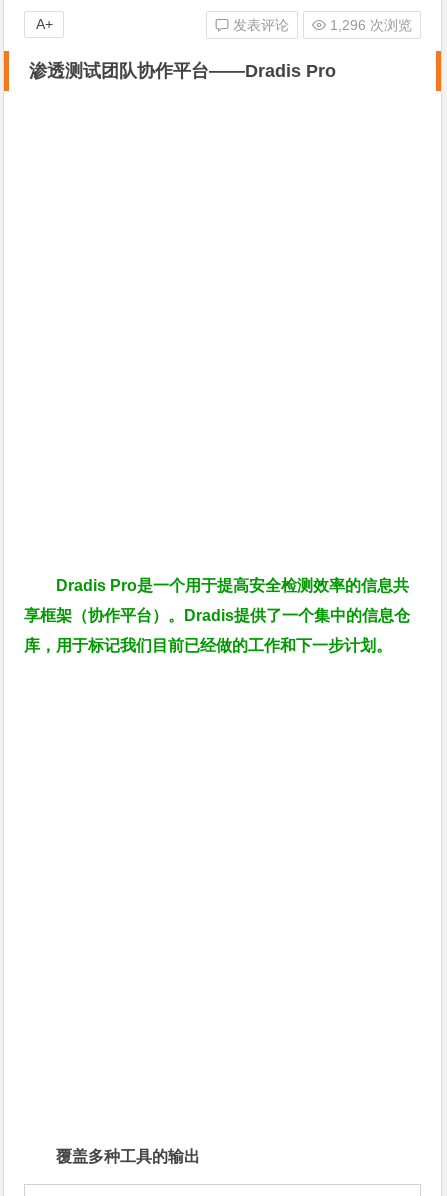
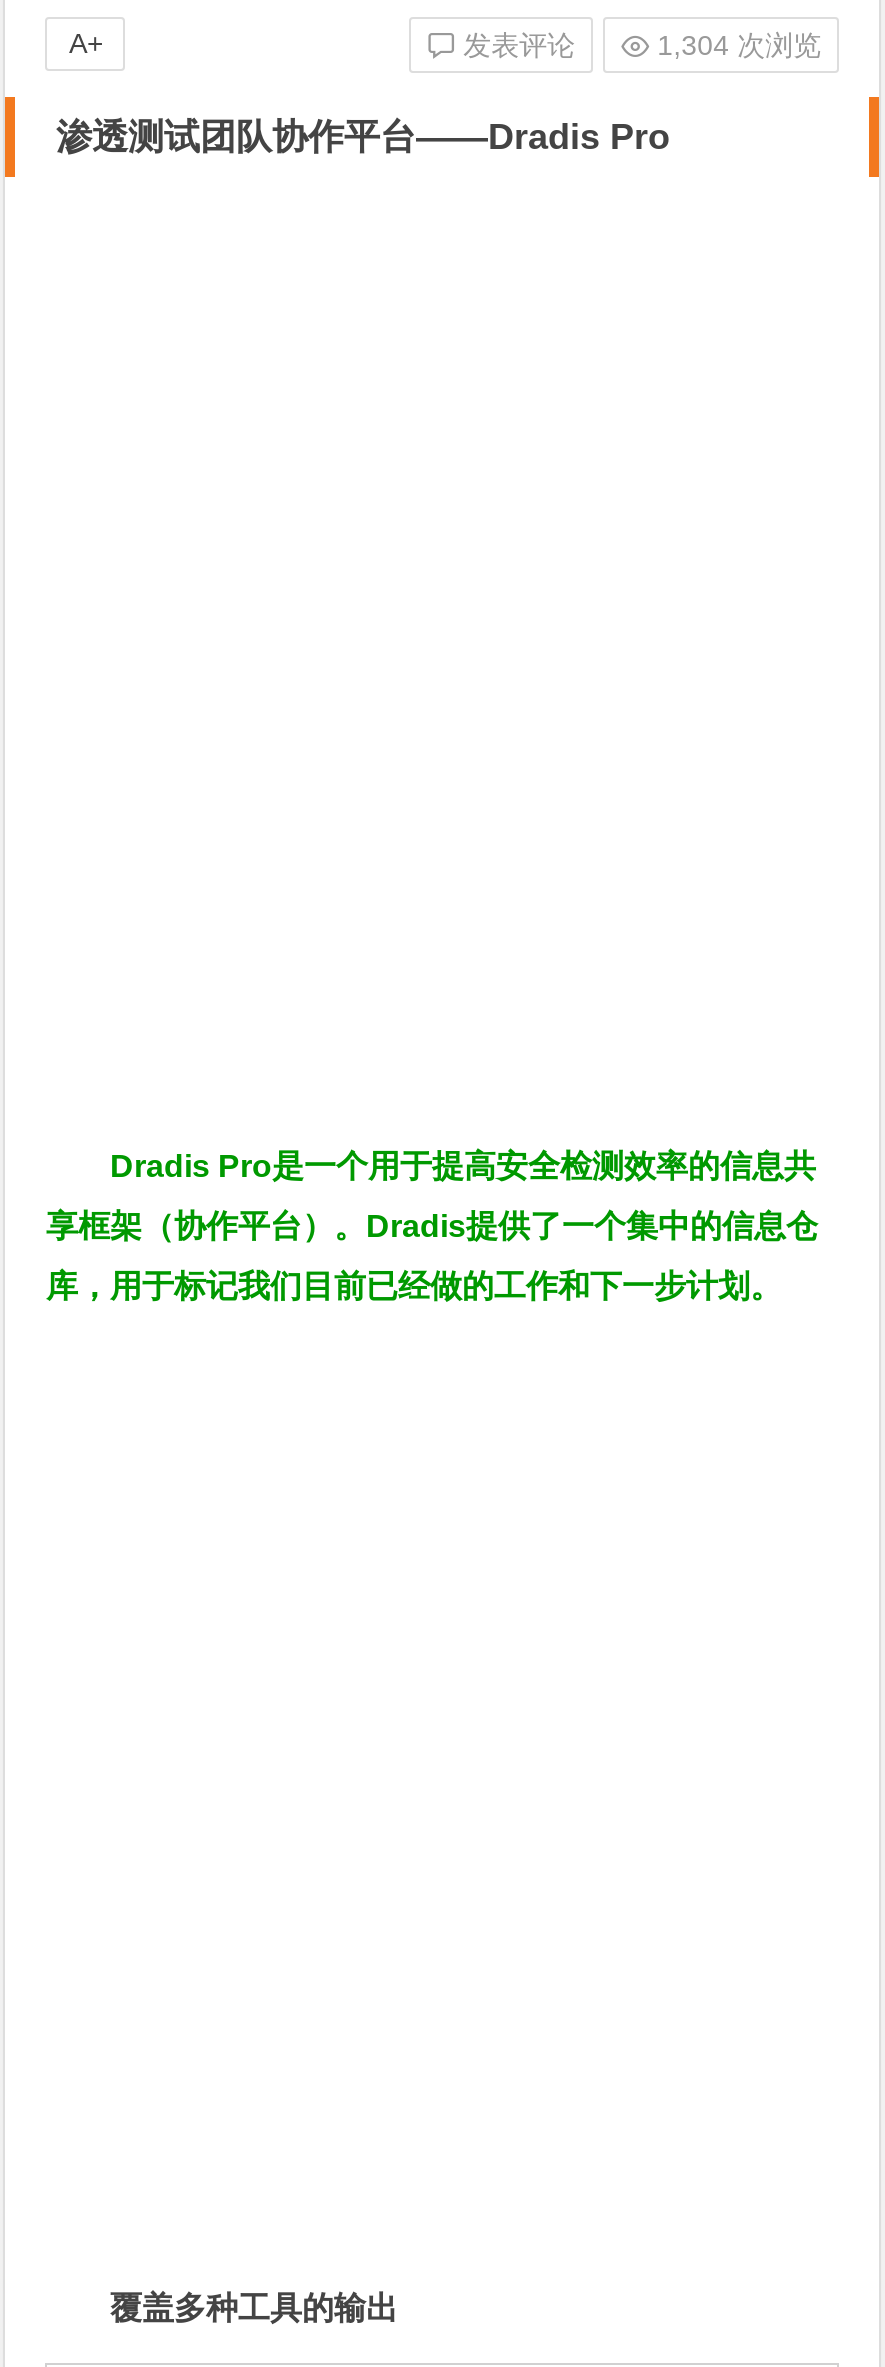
[326,17,412,33] 1,296 次浏览 -> [649,29,821,61] 1,304 次浏览

